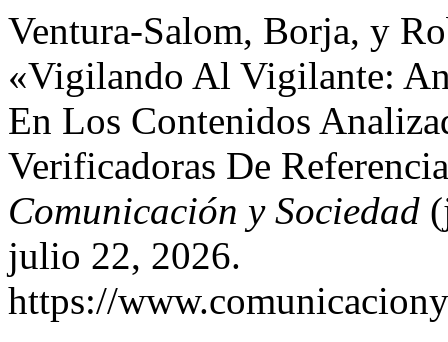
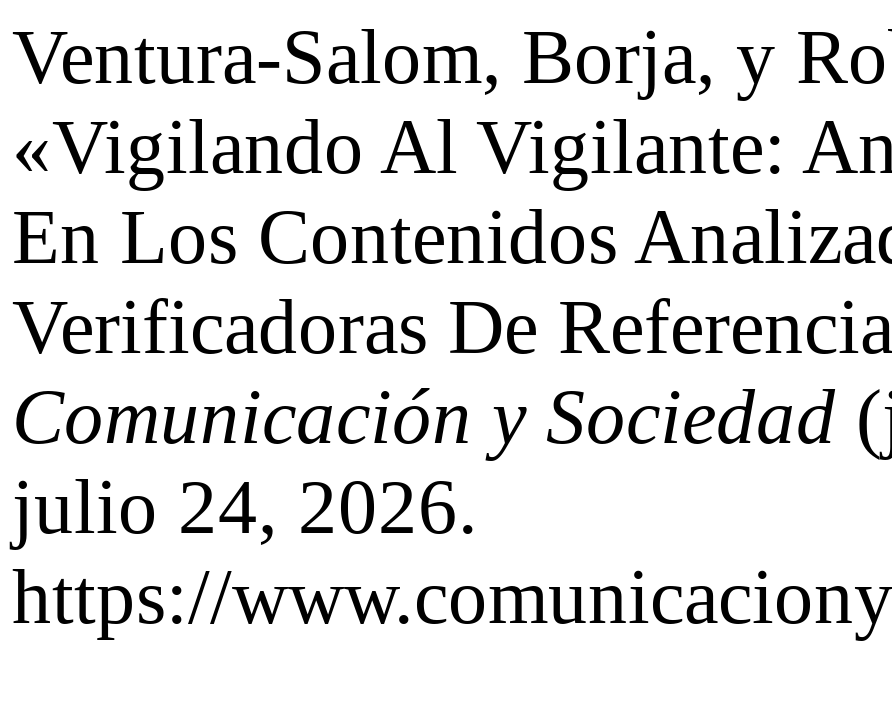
[8,234,241,277] julio 22, 2026. -> [12,463,478,549] julio 24, 2026.

